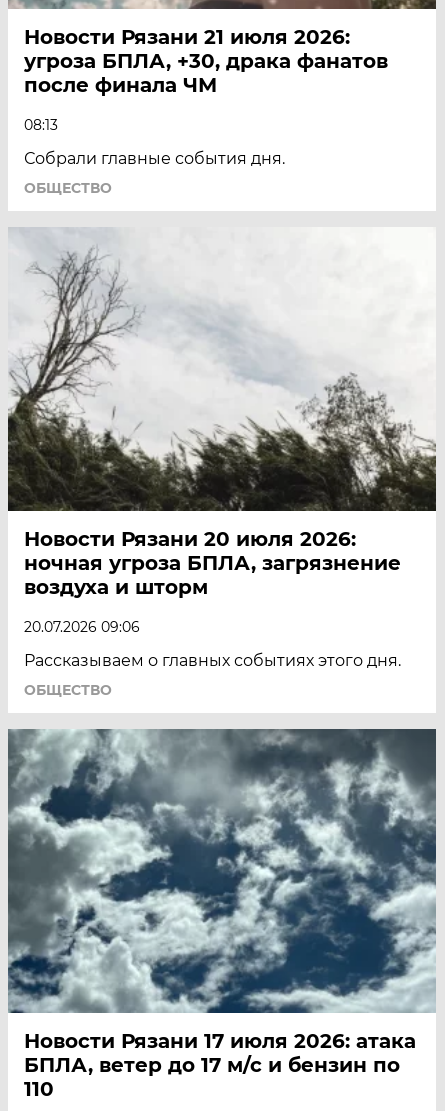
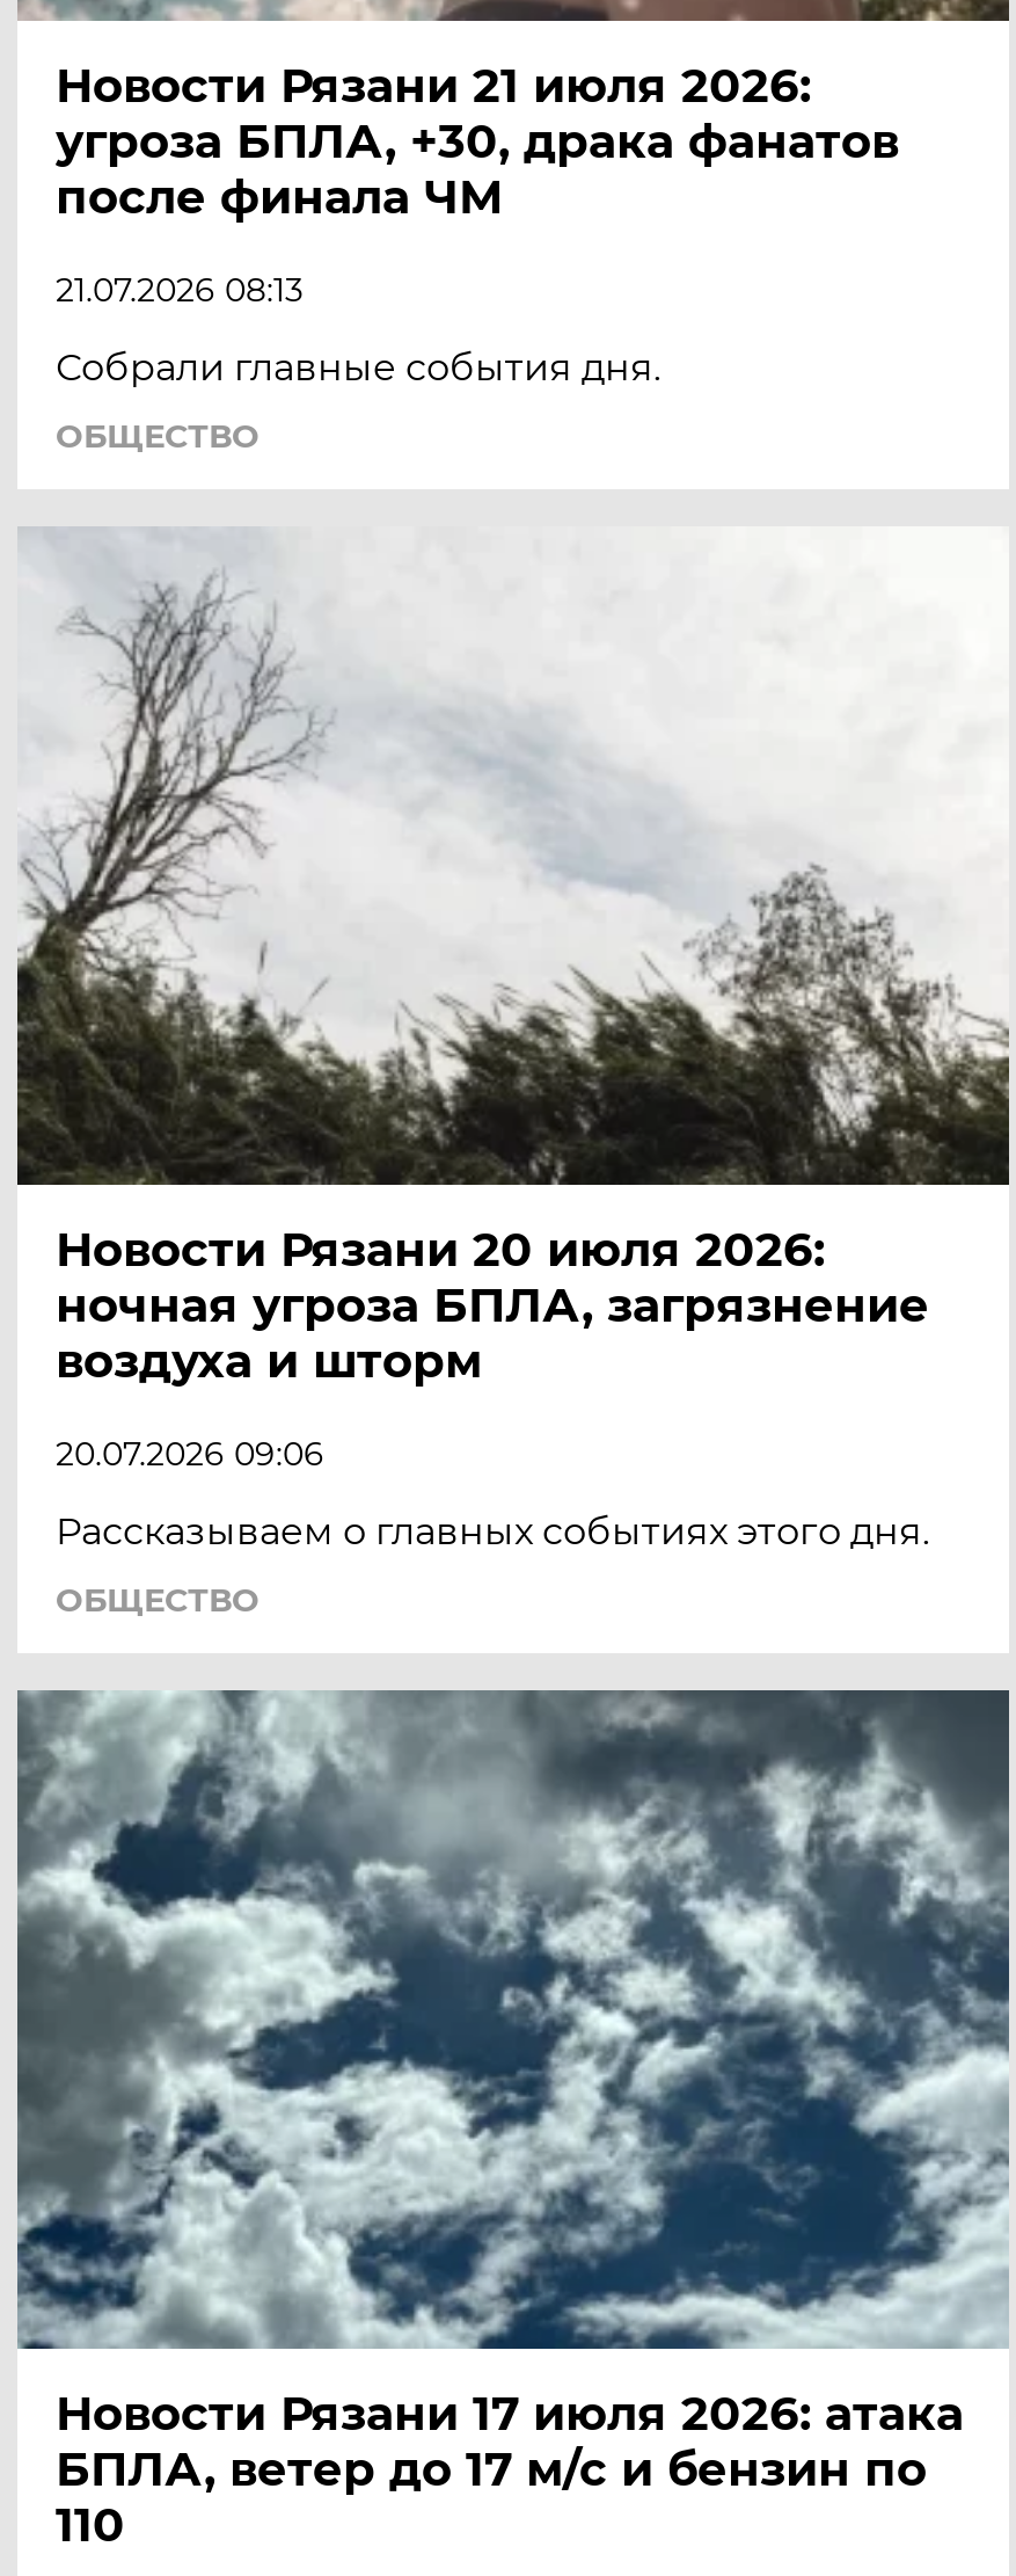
[24,116,58,134] 08:13 -> [55,269,303,311] 21.07.2026 08:13

